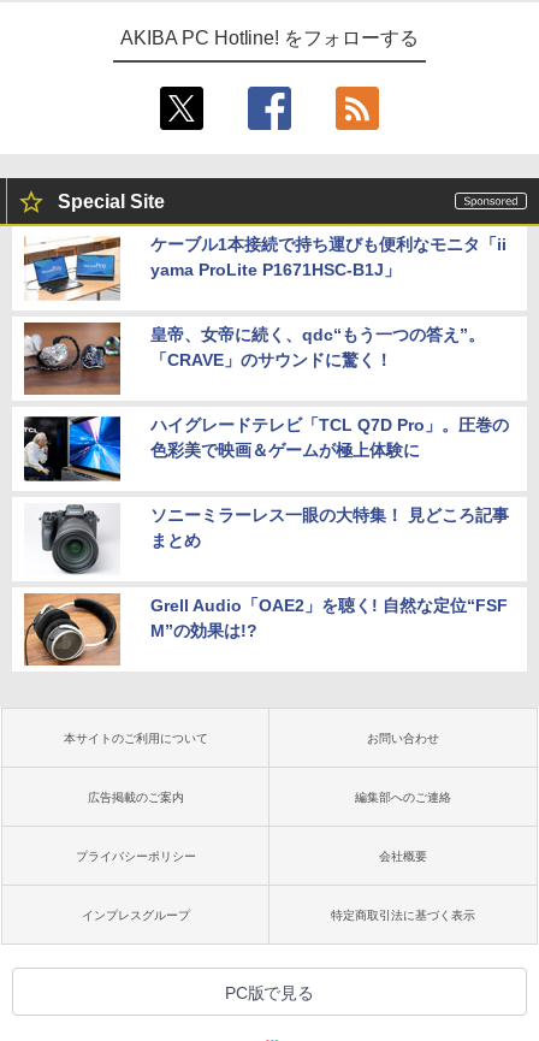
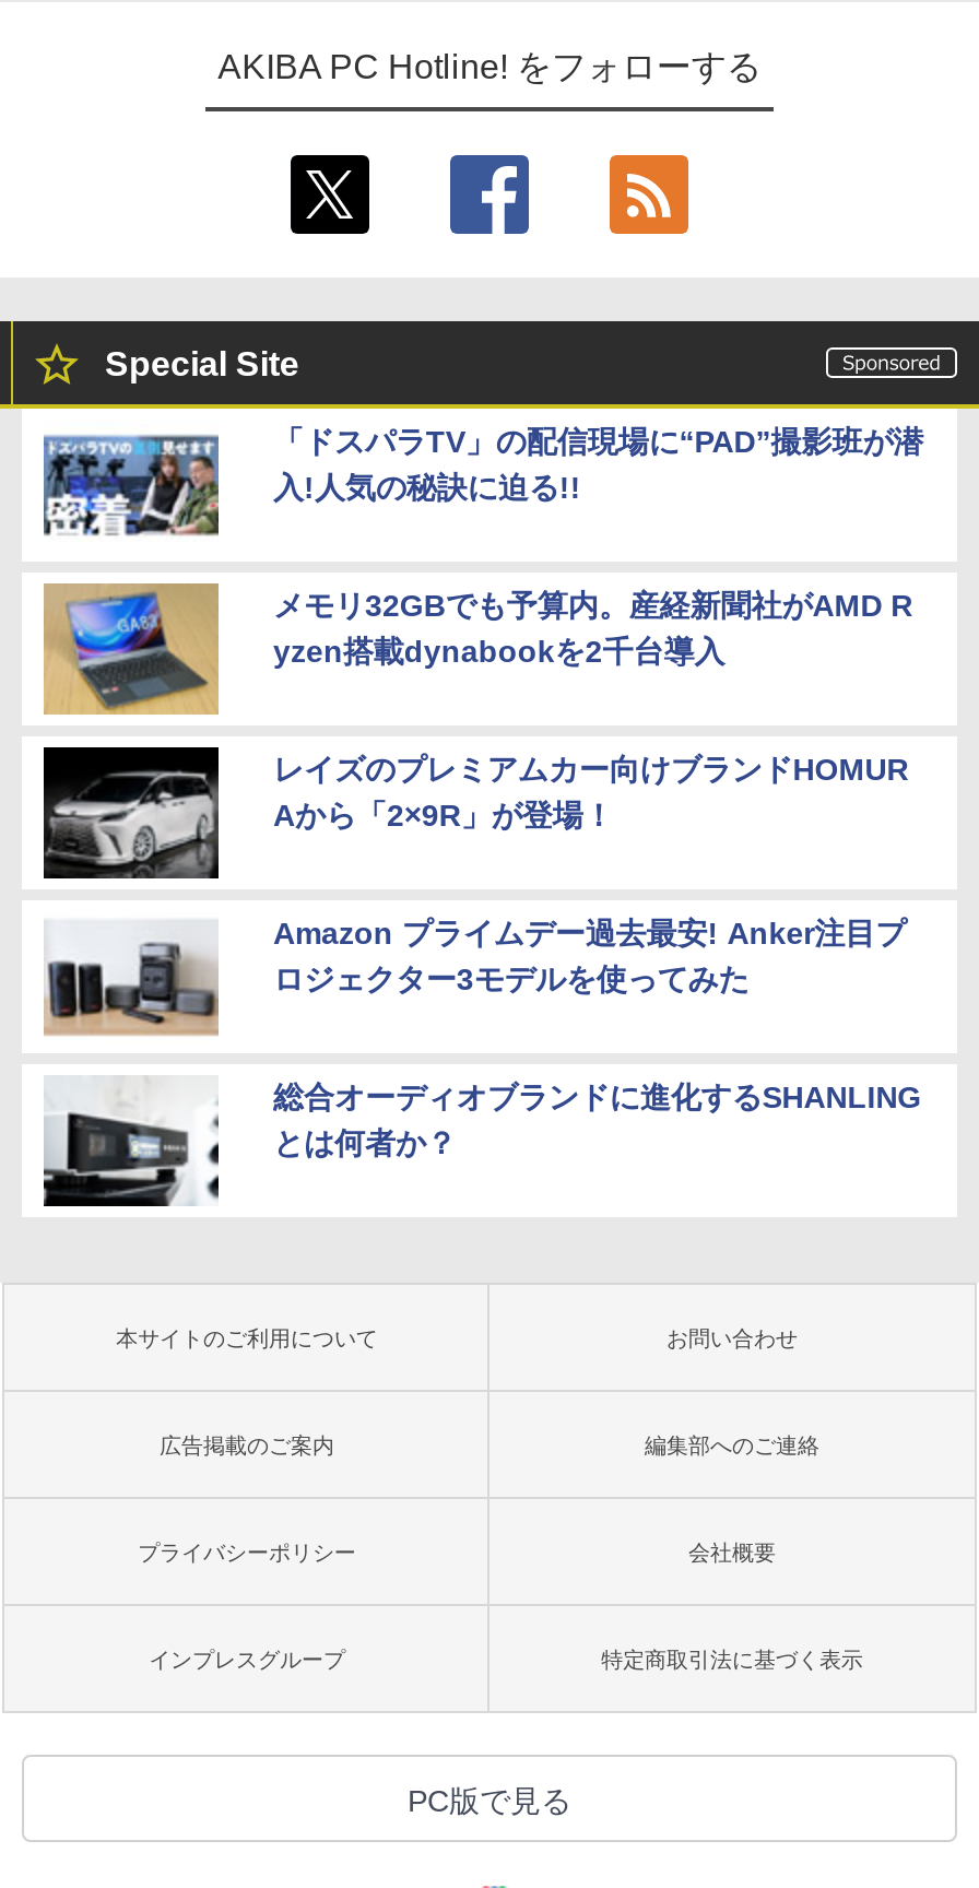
[23,235,506,302] [image] | ケーブル1本接続で持ち運びも便利なモニタ「ii | yama ProLite P1671HSC-B1J」 -> [42,425,924,544] [image] | 「ドスパラTV」の配信現場に“PAD”撮影班が潜 | 入!人気の秘訣に迫る!!
[23,323,484,395] [image] | 皇帝、女帝に続く、qdc“もう一つの答え”。 | 「CRAVE」のサウンドに驚く！ -> [44,583,913,715] [image] | メモリ32GBでも予算内。産経新聞社がAMD R | yzen搭載dynabookを2千台導入
[23,413,508,485] [image] | ハイグレードテレビ「TCL Q7D Pro」。圧巻の | 色彩美で映画＆ゲームが極上体験に -> [42,745,908,881] [image] | レイズのプレミアムカー向けブランドHOMUR | Aから「2×9R」が登場！
[24,503,509,575] [image] | ソニーミラーレス一眼の大特集！ 見どころ記事 | まとめ -> [42,913,906,1040] [image] | Amazon プライムデー過去最安! Anker注目プ | ロジェクター3モデルを使ってみた
[23,592,507,667] [image] | Grell Audio「OAE2」を聴く! 自然な定位“FSF | M”の効果は!? -> [42,1075,922,1208] [image] | 総合オーディオブランドに進化するSHANLING | とは何者か？

